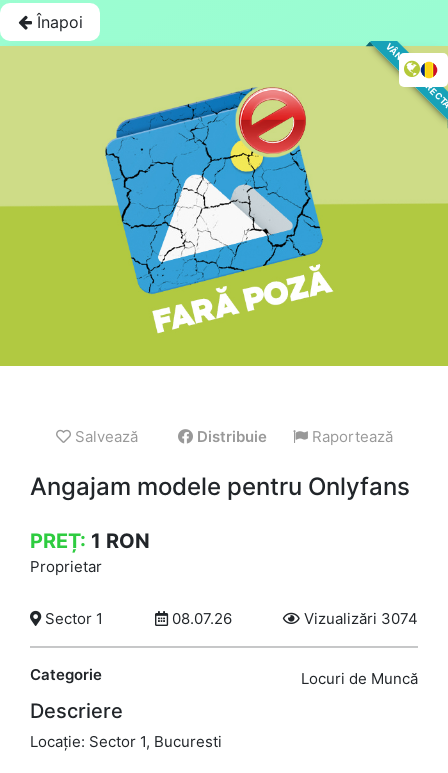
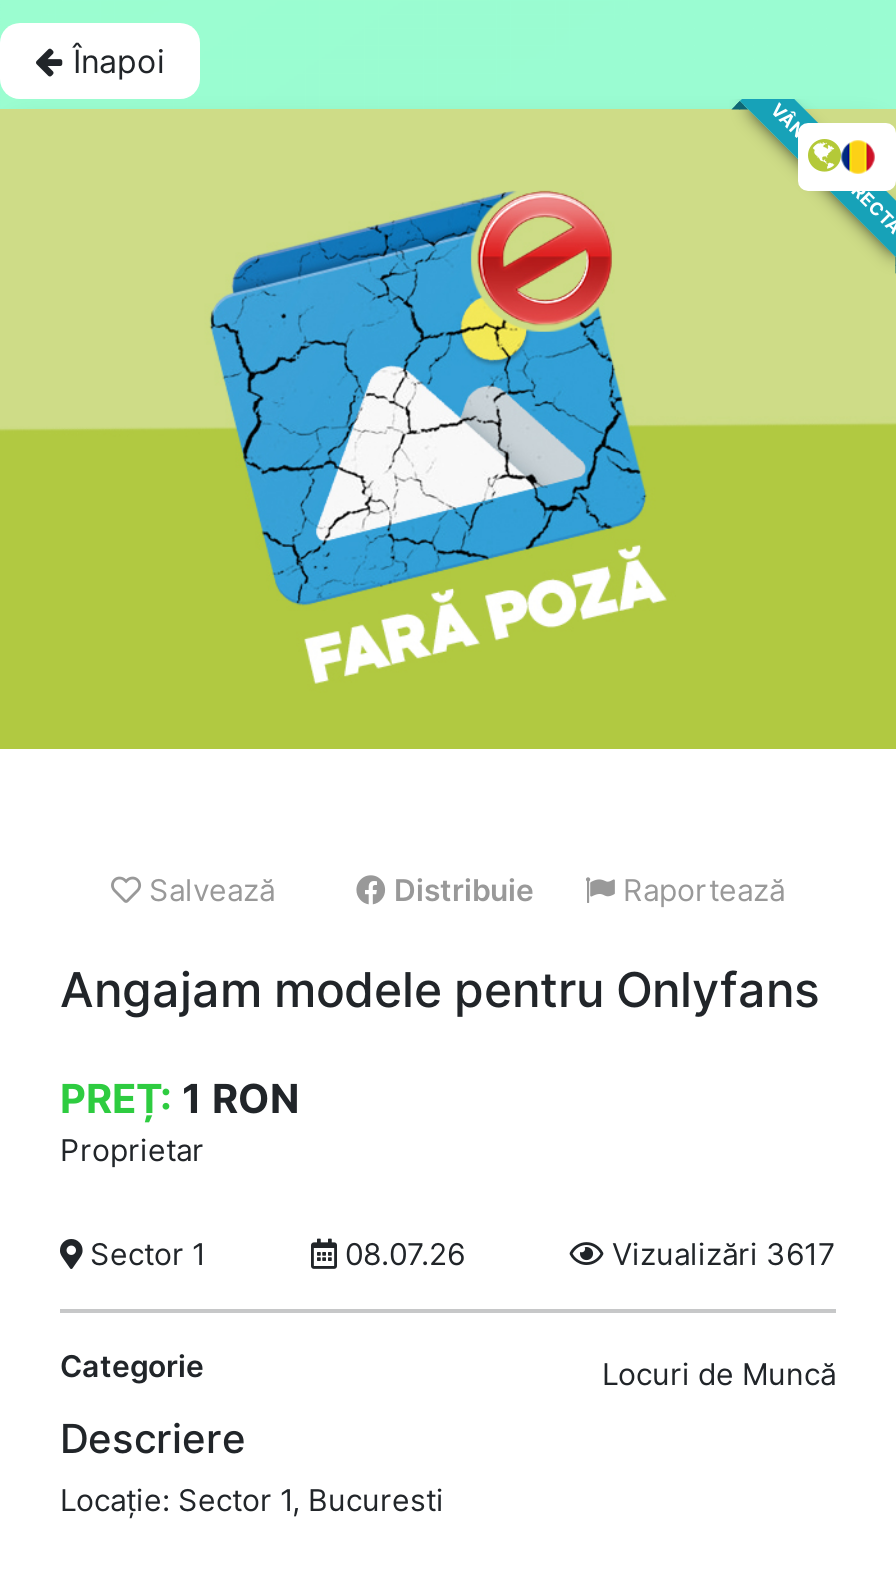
[300,609,418,628] Vizualizări 3074 -> [604,1235,836,1273] Vizualizări 3617

